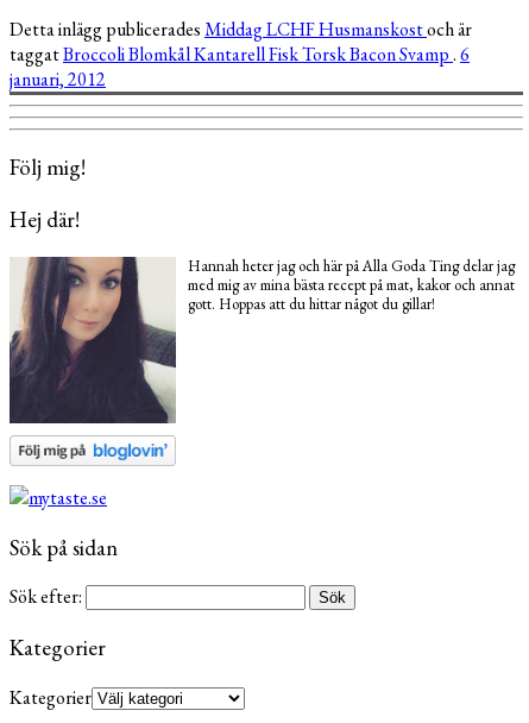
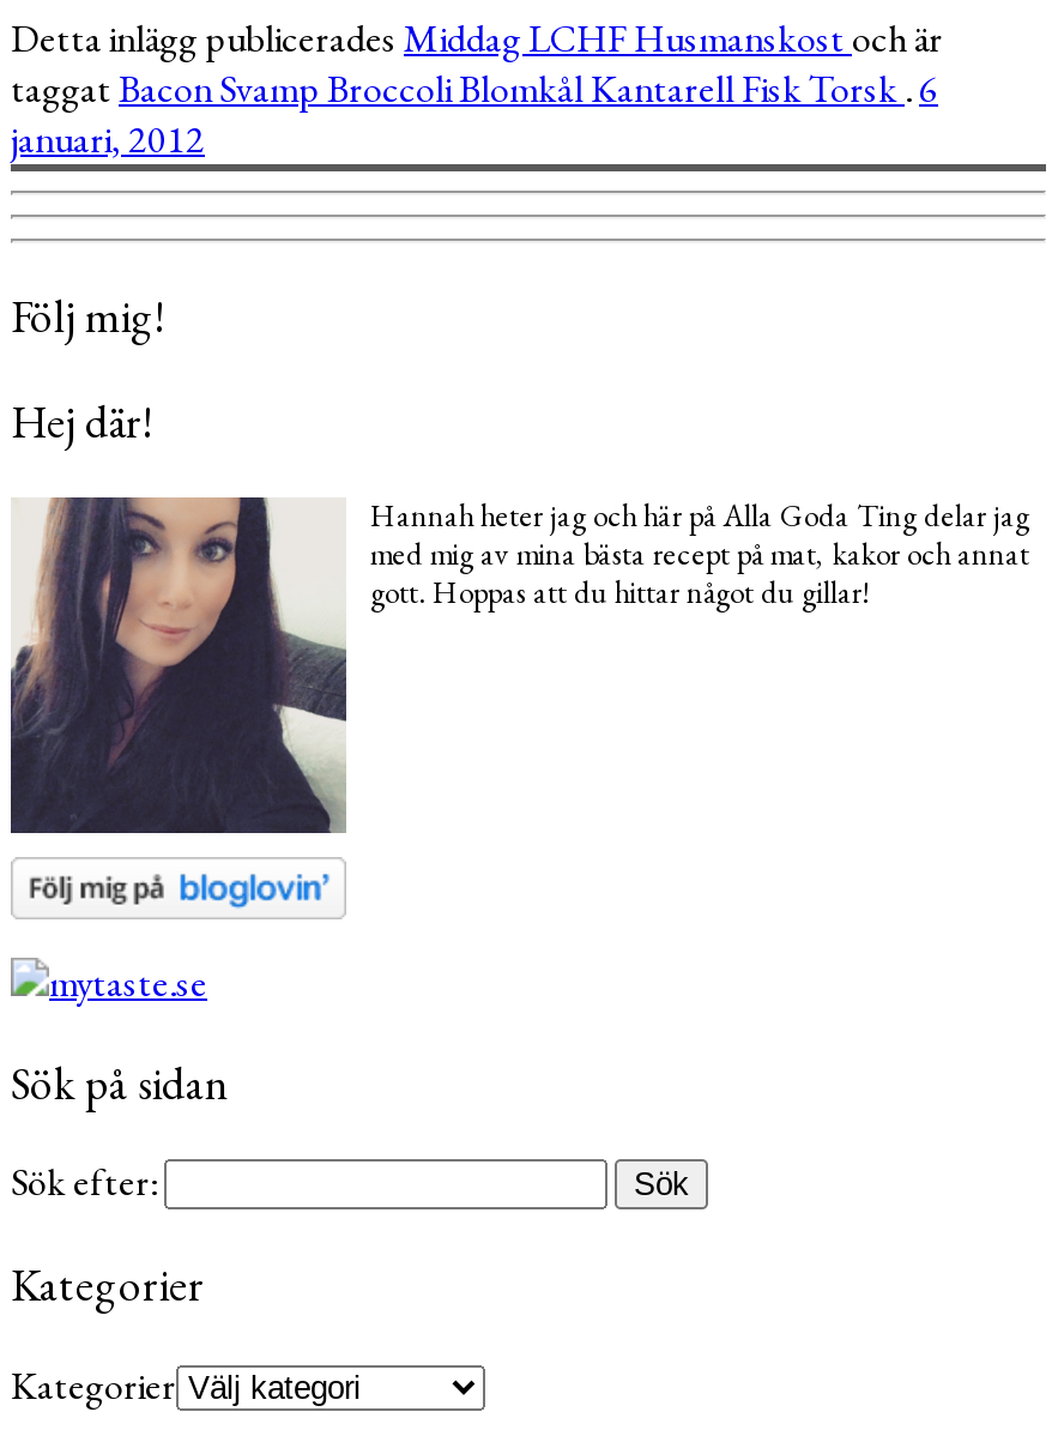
[10,41,470,66] taggat BroccoliBlomkål KantarellFiskTorskBaconSvamp.6 -> [11,63,938,113] taggat BaconSvamp BroccoliBlomkålKantarellFiskTorsk.6

